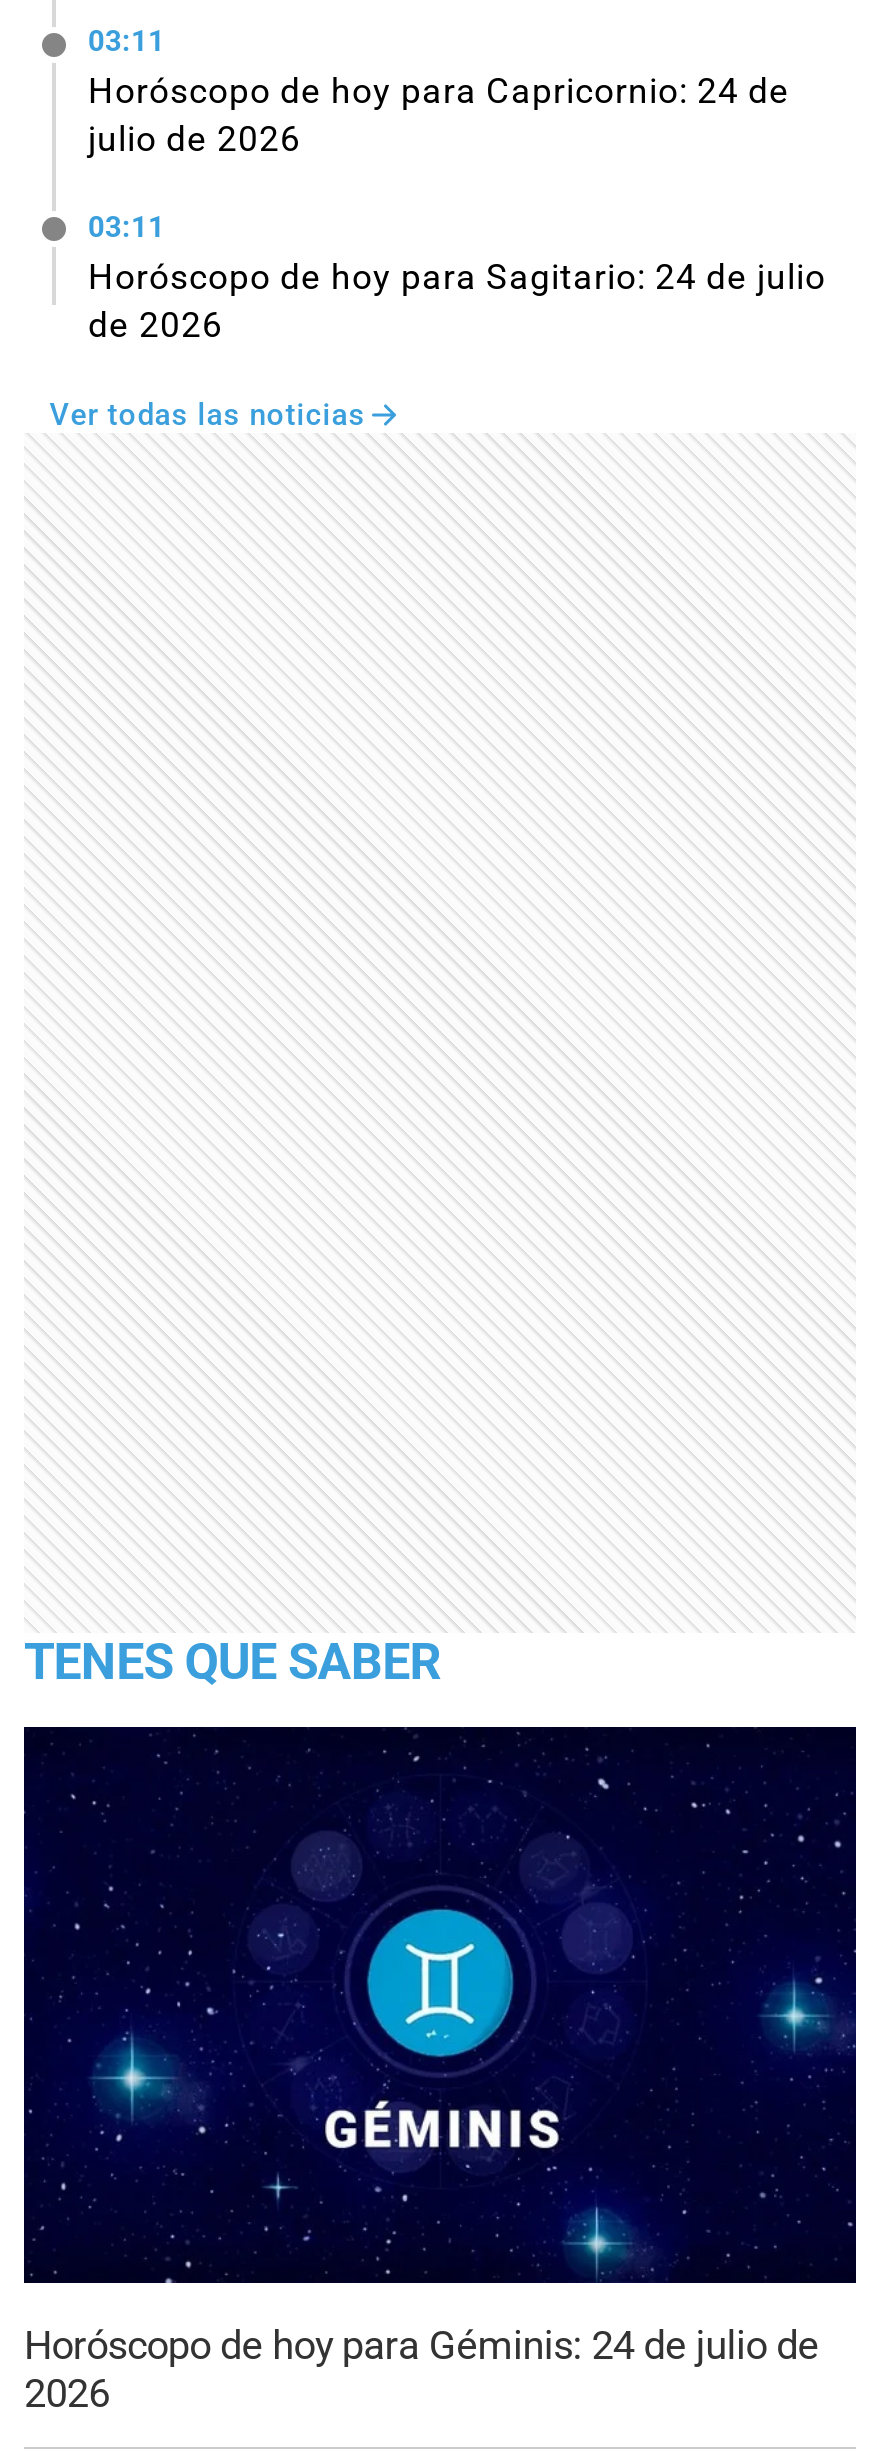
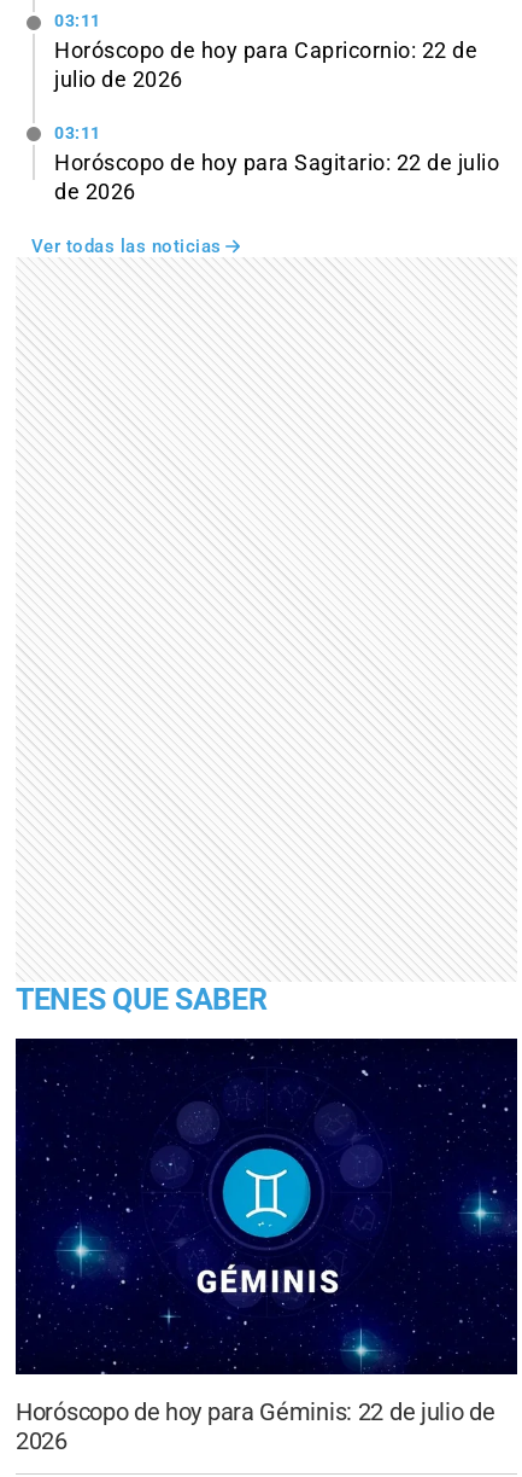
[88,72,790,112] Horóscopo de hoy para Capricornio: 24 de -> [54,39,477,63] Horóscopo de hoy para Capricornio: 22 de
[88,257,826,297] Horóscopo de hoy para Sagitario: 24 de julio -> [54,151,499,175] Horóscopo de hoy para Sagitario: 22 de julio
[24,2322,819,2370] Horóscopo de hoy para Géminis: 24 de julio de -> [16,1398,495,1427] Horóscopo de hoy para Géminis: 22 de julio de

